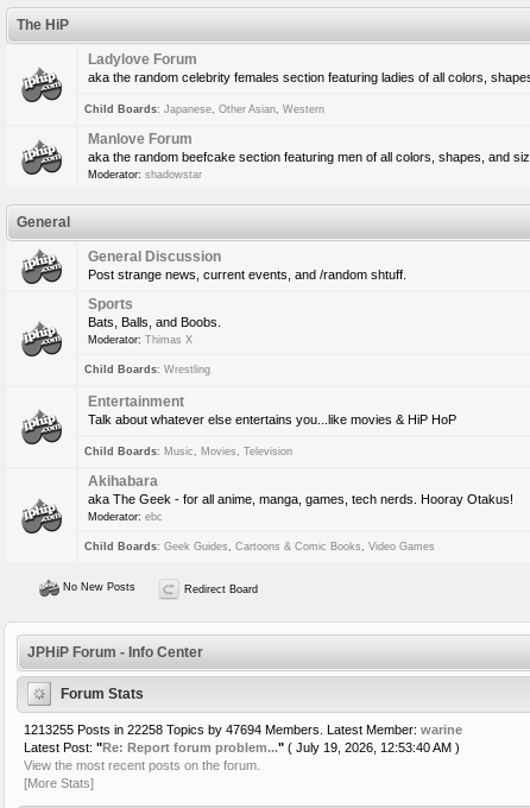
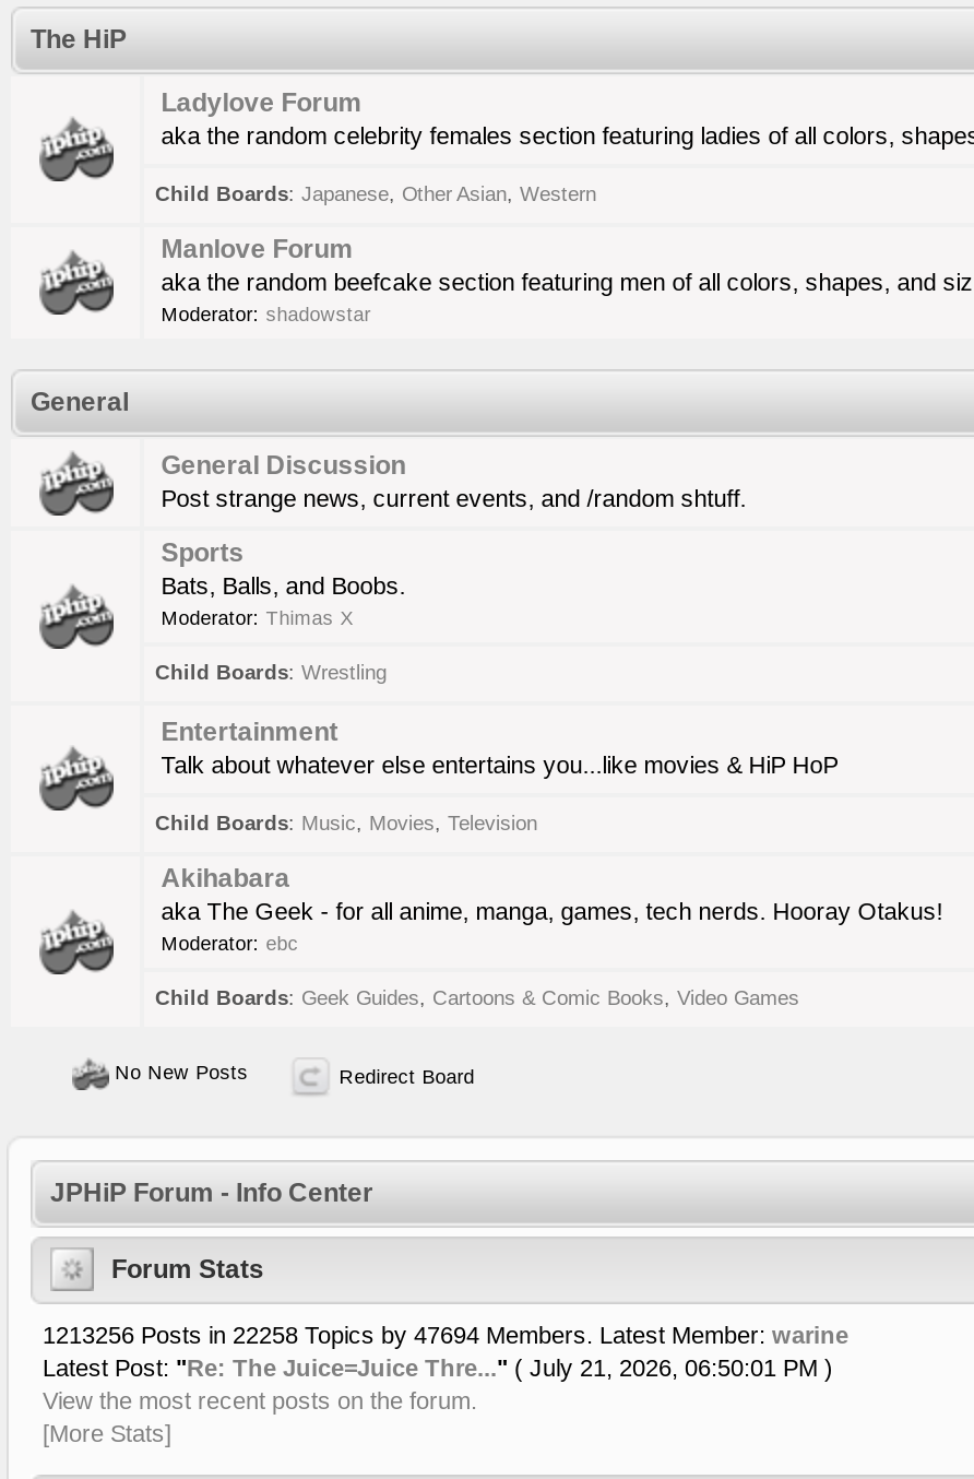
[23,722,462,737] 1213255 Posts in 22258 Topics by 47694 Members. Latest Member: warine -> [43,1321,848,1348] 1213256 Posts in 22258 Topics by 47694 Members. Latest Member: warine
[23,740,459,754] Latest Post: "Re: Report forum problem..." ( July 19, 2026, 12:53:40 AM ) -> [43,1354,833,1380] Latest Post: "Re: The Juice=Juice Thre..." ( July 21, 2026, 06:50:01 PM )

